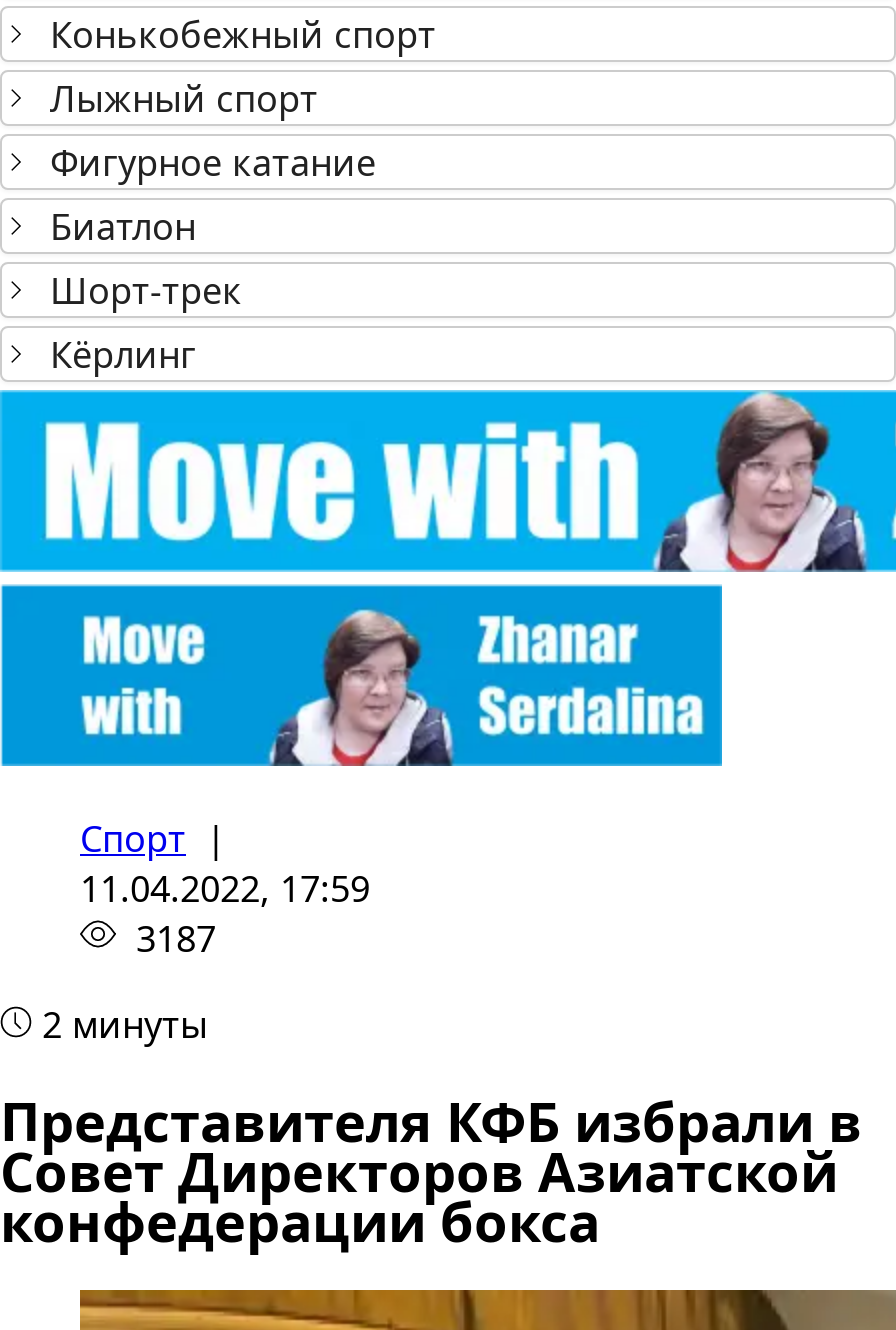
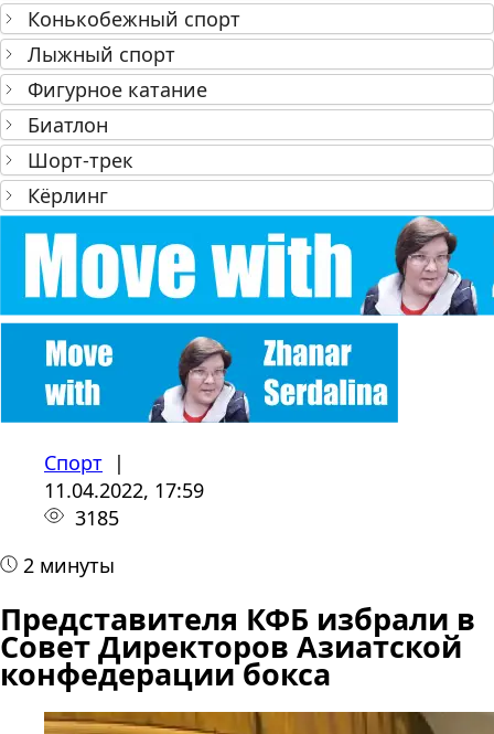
[136,915,216,963] 3187 -> [75,505,119,531] 3185

